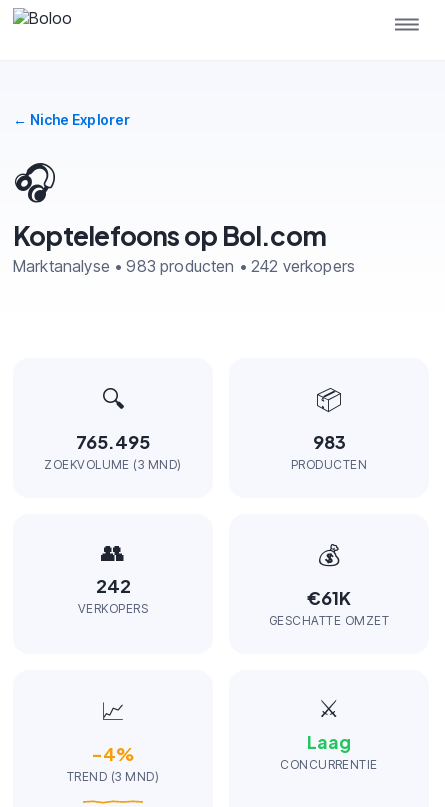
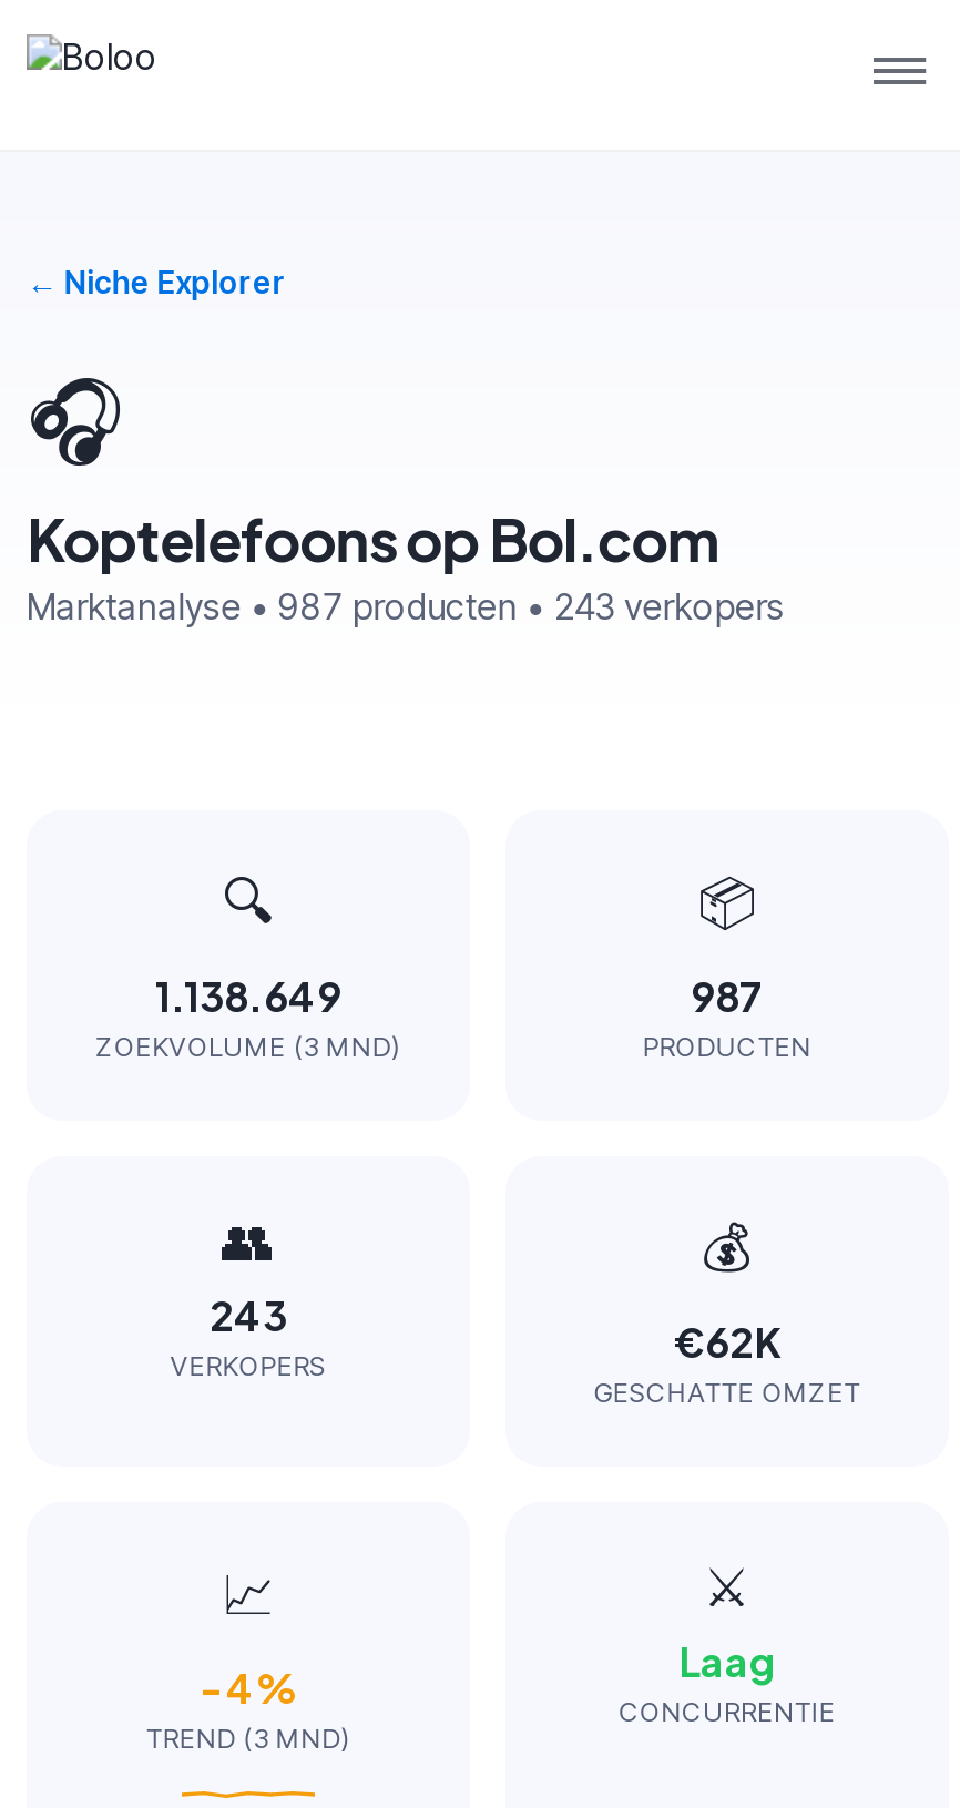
[13,256,355,276] Marktanalyse • 983 producten • 242 verkopers -> [27,584,785,629] Marktanalyse • 987 producten • 243 verkopers
[76,430,150,453] 765.495 -> [155,970,341,1021] 1.138.649
[312,430,345,453] 983 -> [691,970,764,1021] 987
[95,574,130,597] 242 -> [210,1289,287,1340] 243
[307,586,351,609] €61K -> [674,1316,780,1367] €62K

